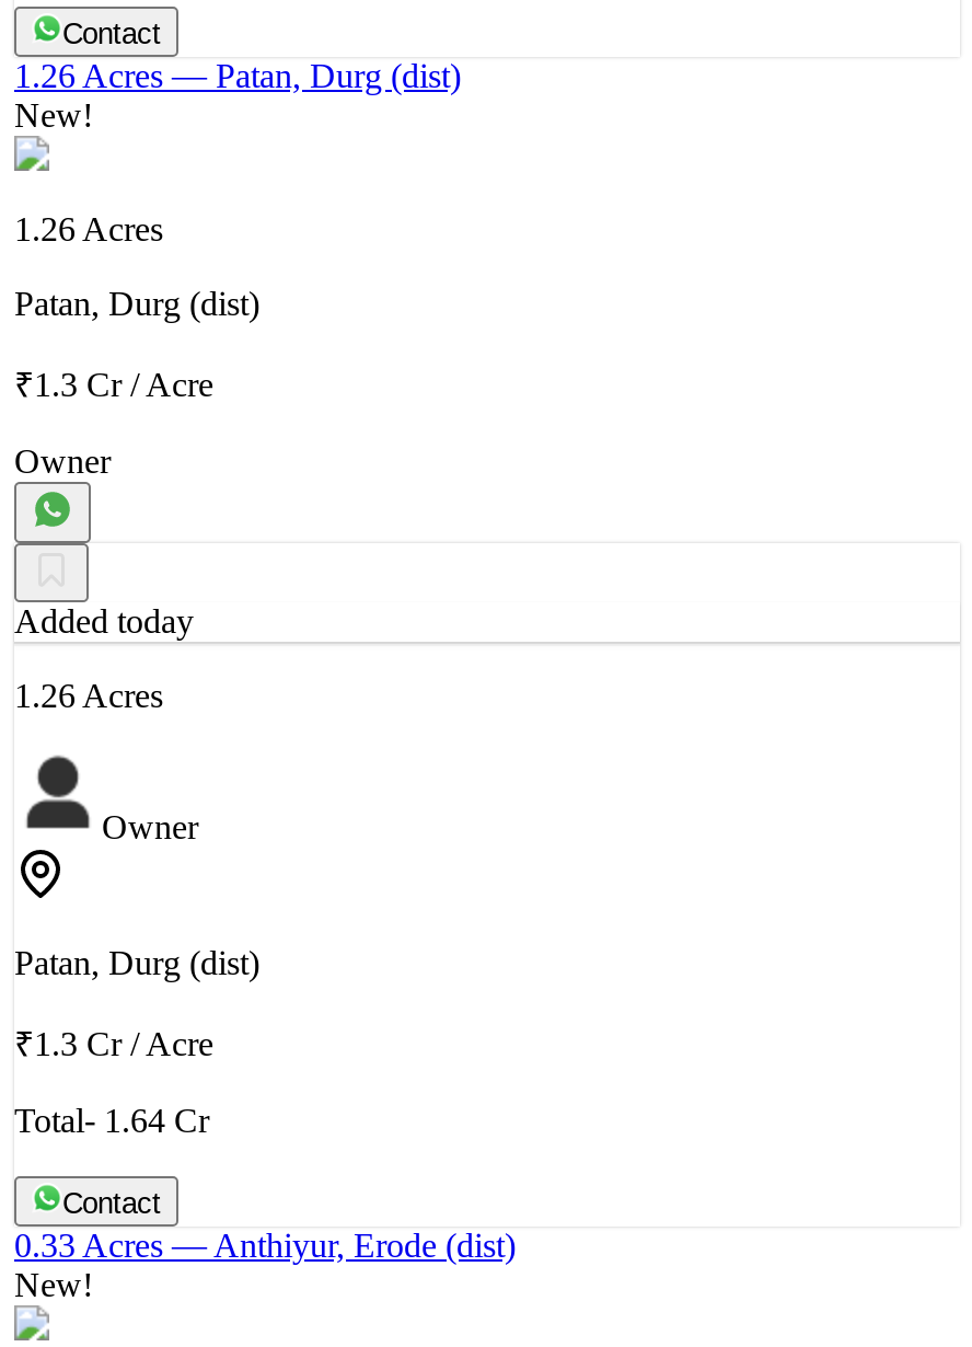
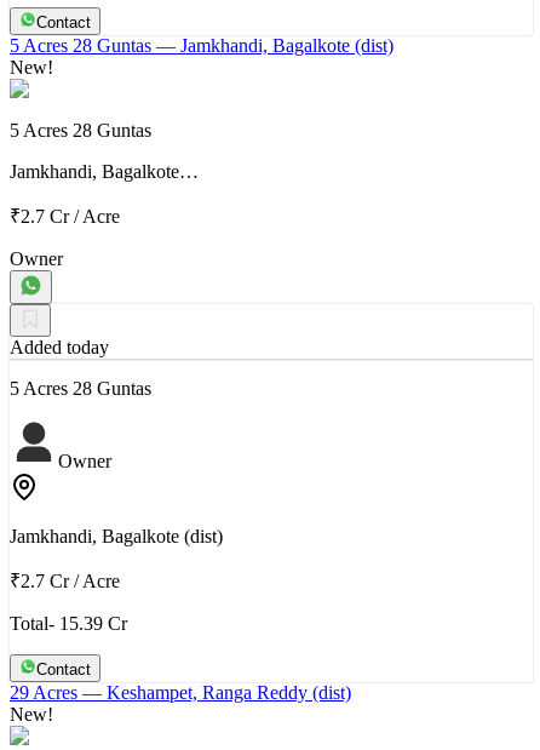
[14,58,461,95] 1.26 Acres— Patan, Durg (dist) -> [10,36,393,56] 5 Acres 28 Guntas— Jamkhandi, Bagalkote (dist)
[14,211,163,248] 1.26 Acres -> [10,120,151,141] 5 Acres 28 Guntas
[14,286,259,323] Patan, Durg (dist) -> [10,162,199,182] Jamkhandi, Bagalkote…
[14,367,213,404] ₹1.3 Cr / Acre -> [10,206,120,227] ₹2.7 Cr / Acre
[14,678,163,715] 1.26 Acres -> [10,379,151,399] 5 Acres 28 Guntas
[14,945,259,982] Patan, Durg (dist) -> [10,526,223,547] Jamkhandi, Bagalkote (dist)
[14,1026,213,1063] ₹1.3 Cr / Acre -> [10,571,120,592] ₹2.7 Cr / Acre
[14,1103,209,1140] Total- 1.64 Cr -> [10,614,127,634] Total- 15.39 Cr
[14,1227,516,1265] 0.33 Acres— Anthiyur, Erode (dist) -> [10,683,351,703] 29 Acres— Keshampet, Ranga Reddy (dist)

